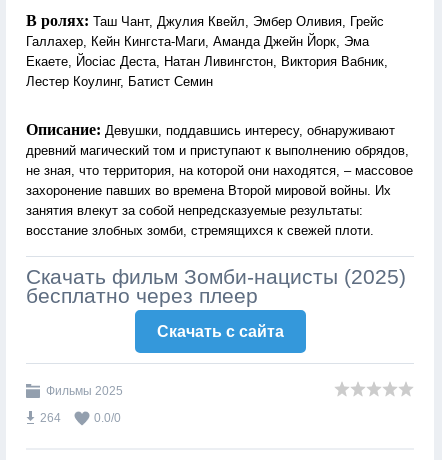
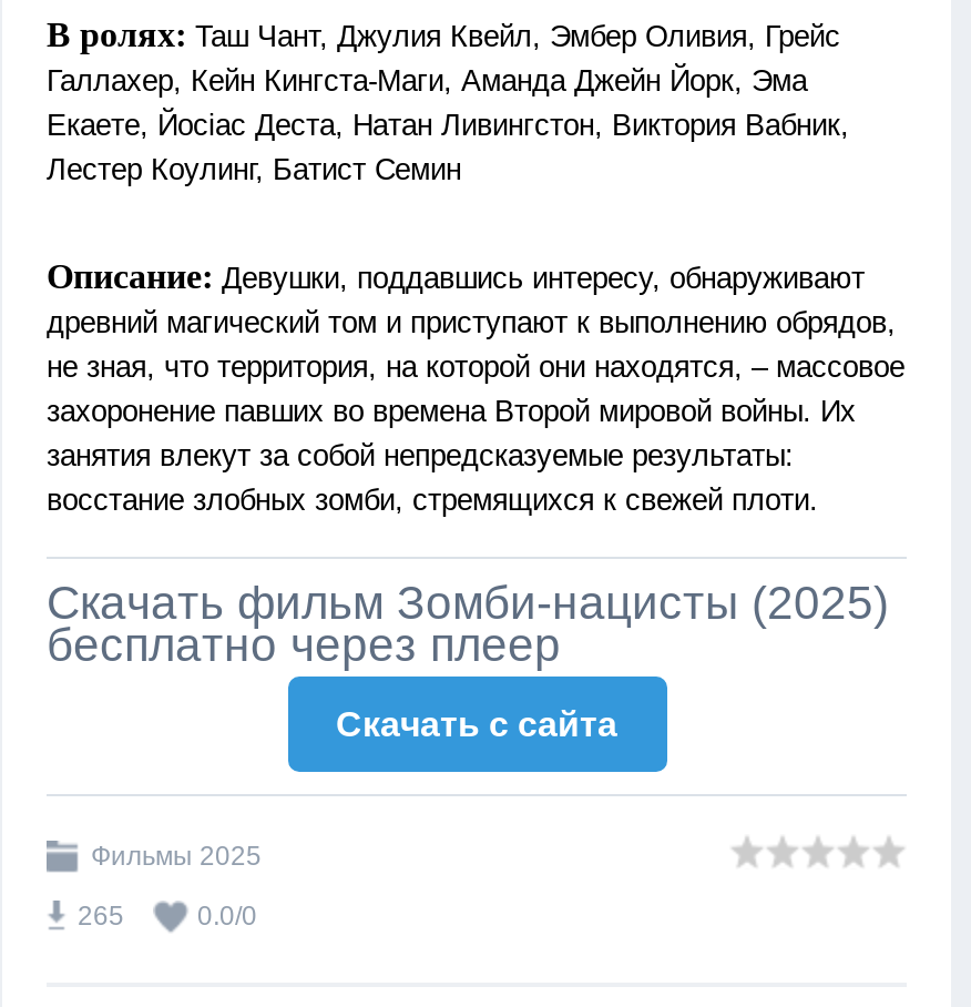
[40,411,61,425] 264 -> [78,901,124,932] 265

